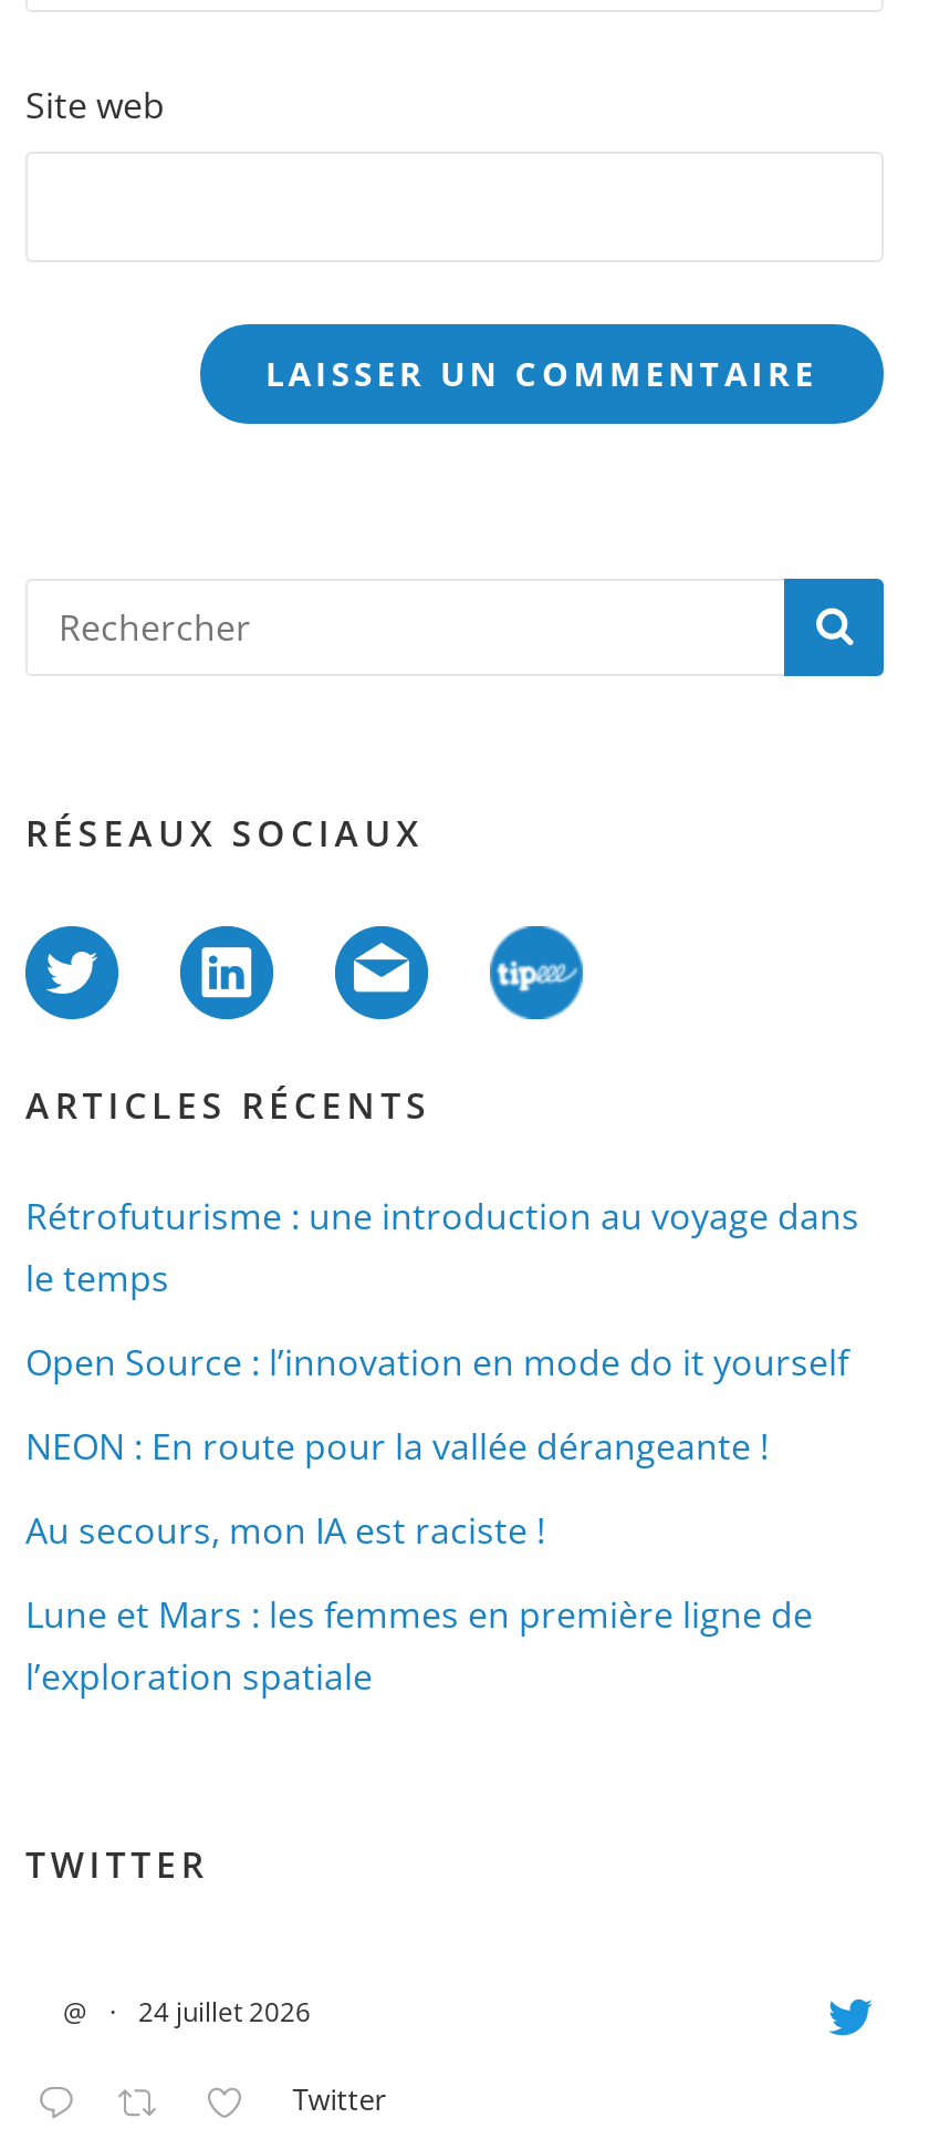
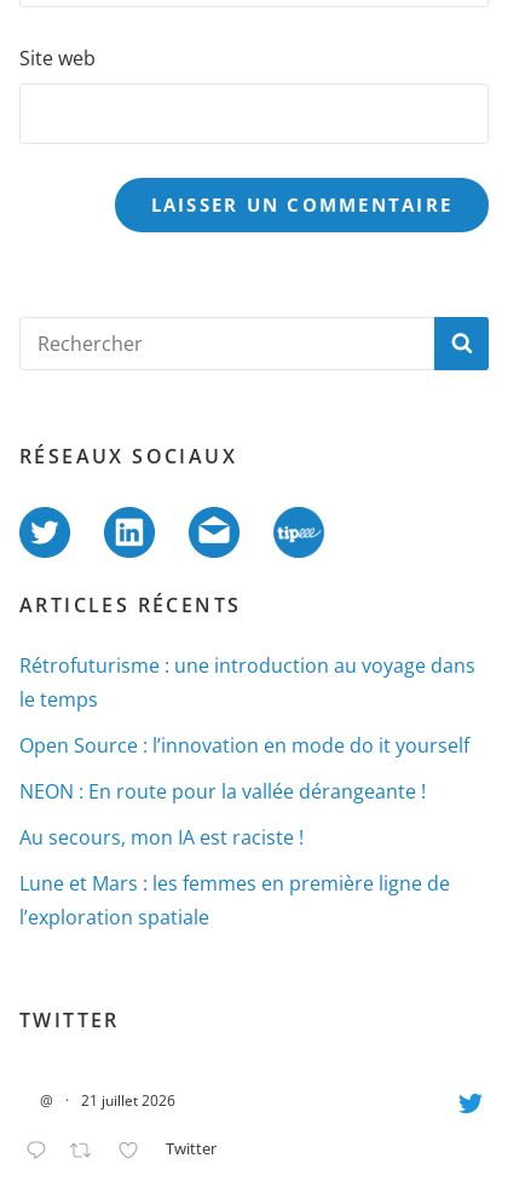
[63,1993,311,2031] @ · 24 juillet 2026 -> [40,1090,175,1111] @ · 21 juillet 2026

